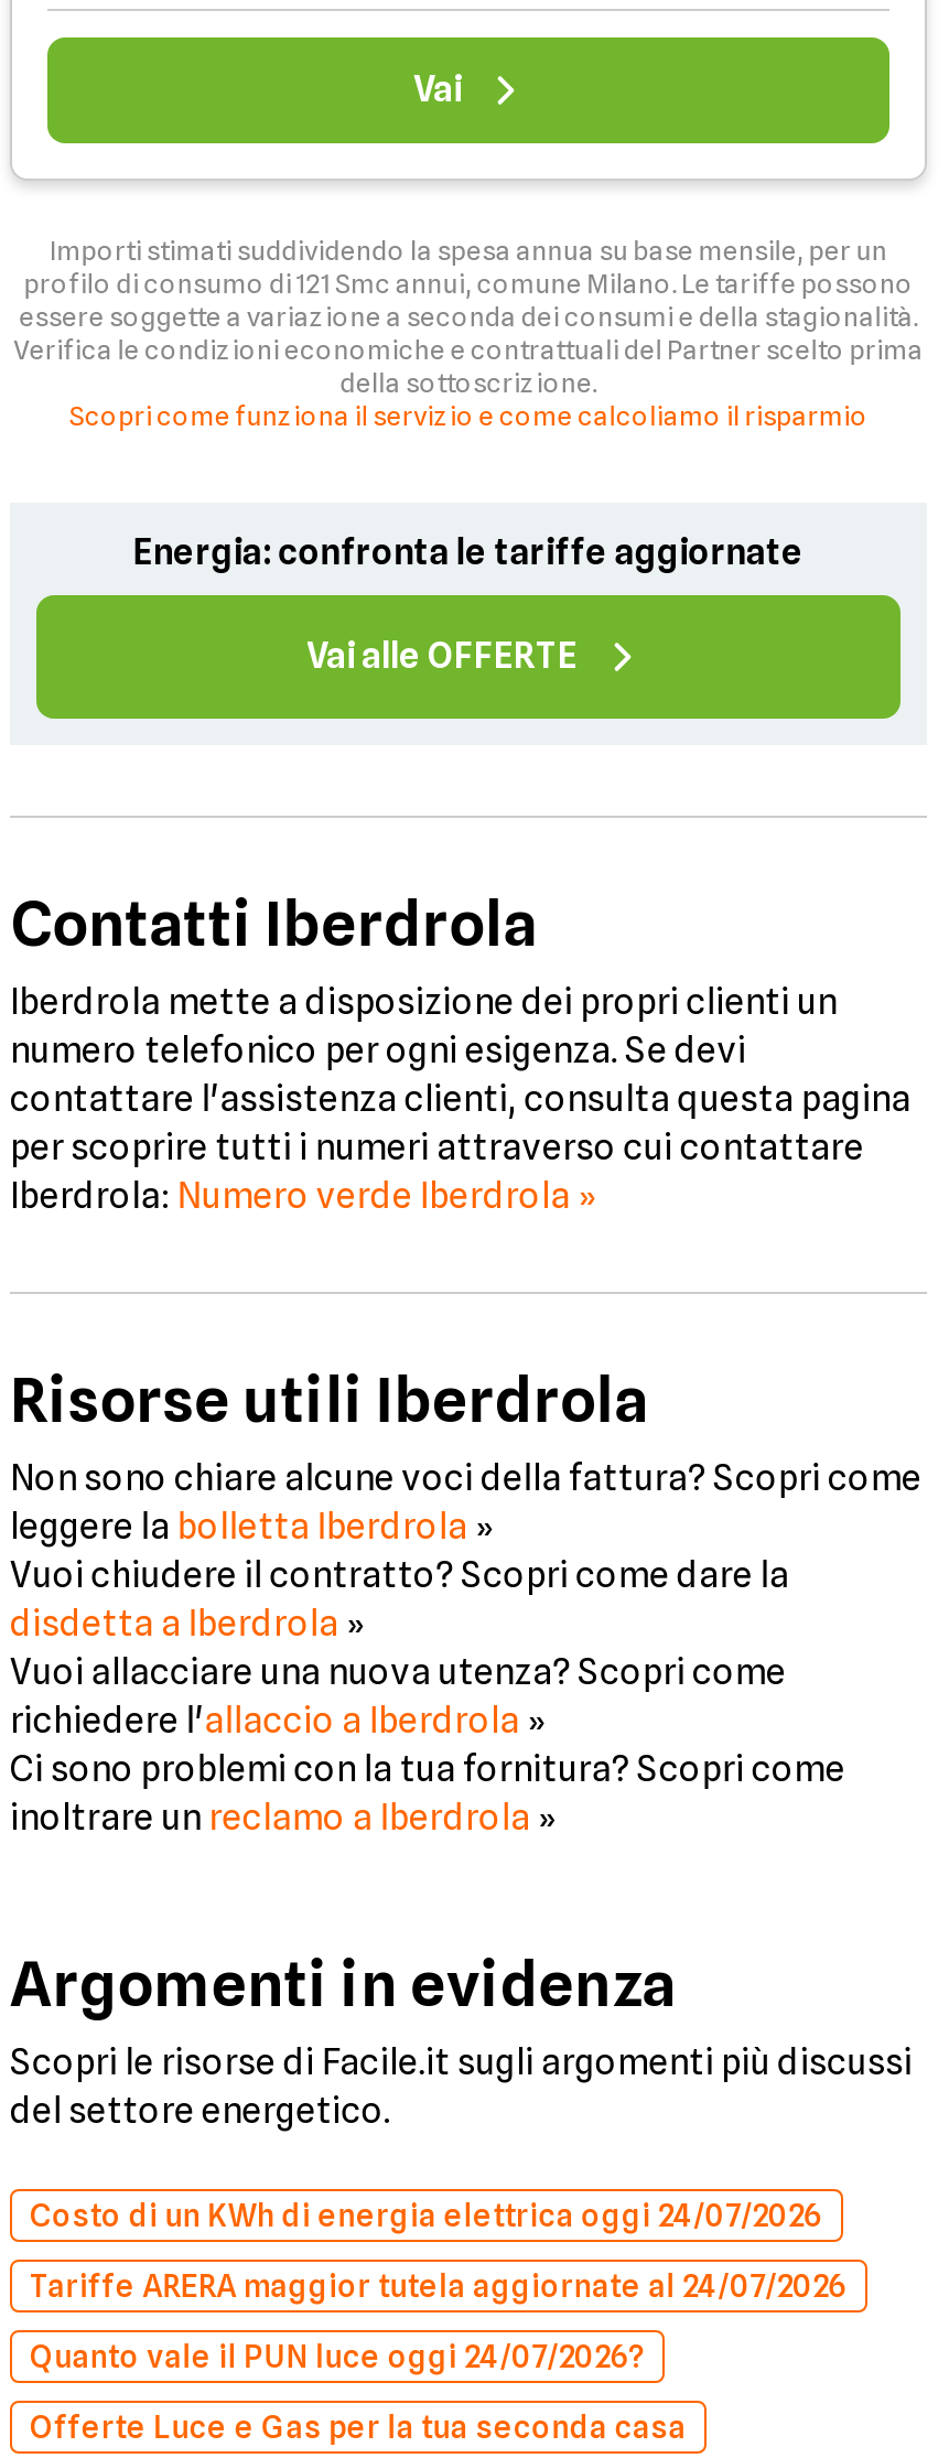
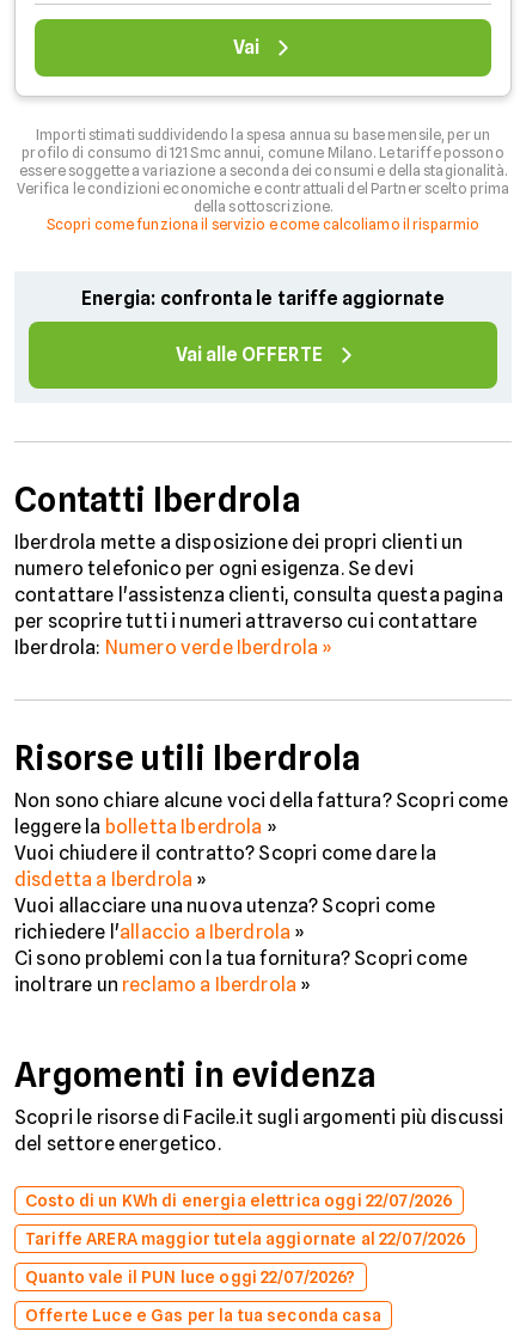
[30,2198,824,2233] Costo di un KWh di energia elettrica oggi 24/07/2026 -> [25,1191,453,1210] Costo di un KWh di energia elettrica oggi 22/07/2026
[30,2268,848,2304] Tariffe ARERA maggior tutela aggiornate al 24/07/2026 -> [25,1229,467,1248] Tariffe ARERA maggior tutela aggiornate al 22/07/2026
[30,2339,644,2374] Quanto vale il PUN luce oggi 24/07/2026? -> [25,1267,356,1287] Quanto vale il PUN luce oggi 22/07/2026?

